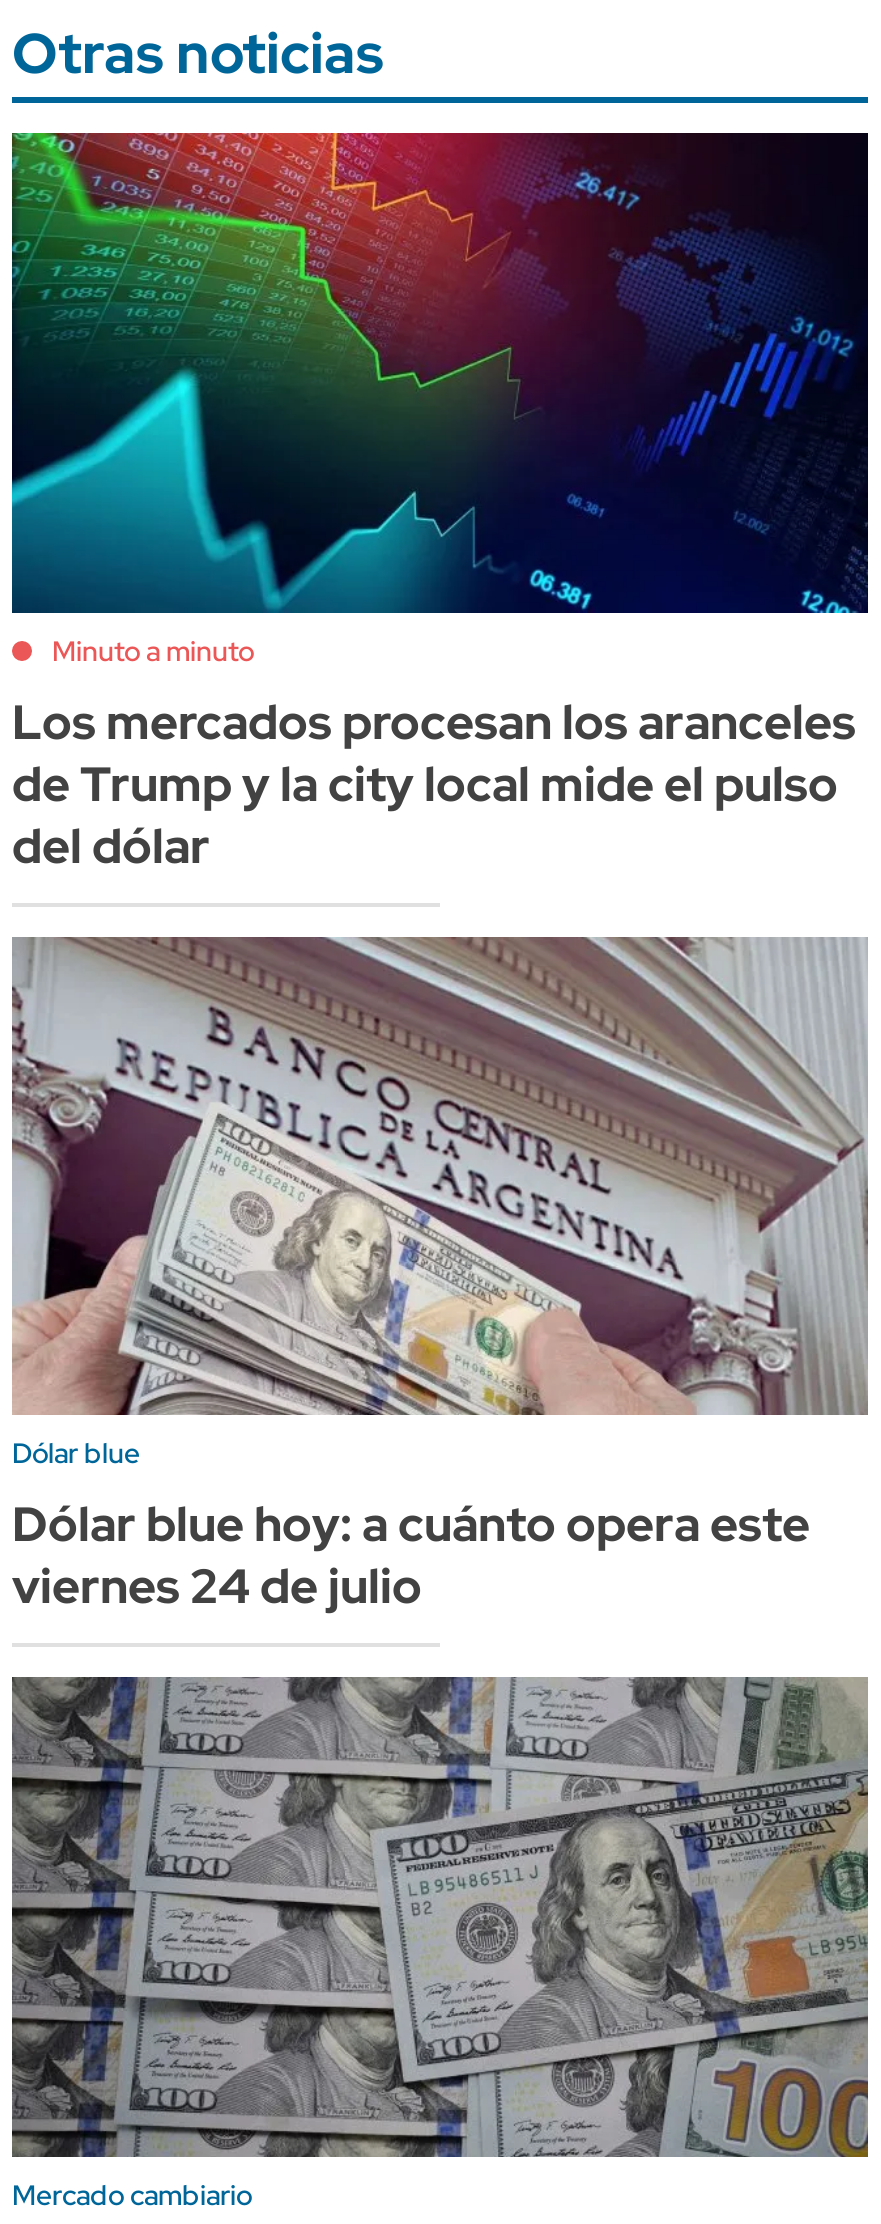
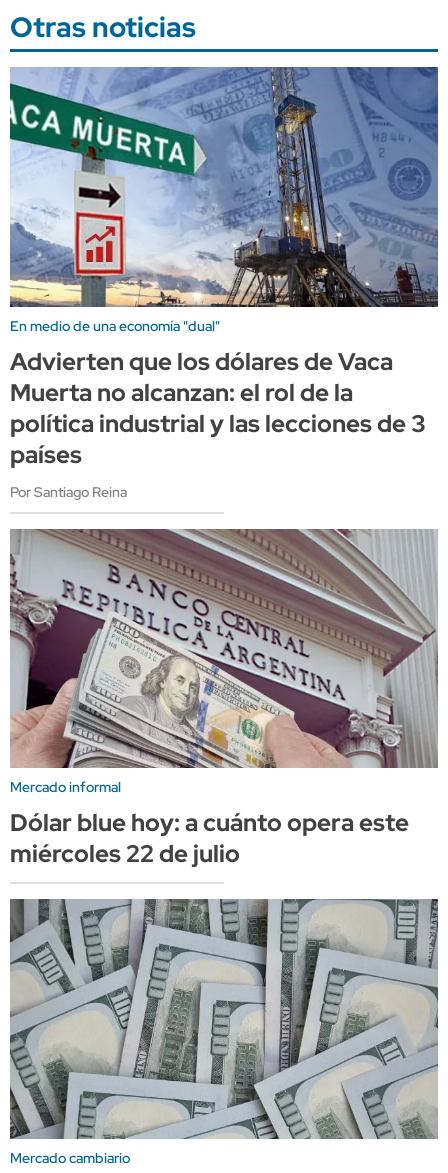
[10,131,870,876] [image] | Minuto a minuto | Los mercados procesan los aranceles | de Trump y la city local mide el pulso | del dólar -> [9,66,439,501] [image] | En medio de una economía "dual" | Advierten que los dólares de Vaca | Muerta no alcanzan: el rol de la | política industrial y las lecciones de 3 | países | Por Santiago Reina
[12,1436,140,1472] Dólar blue -> [10,778,121,796] Mercado informal
[12,1556,422,1618] viernes 24 de julio -> [10,838,240,869] miércoles 22 de julio
[12,1677,868,2159] [image] -> [10,899,438,1139] [image]

